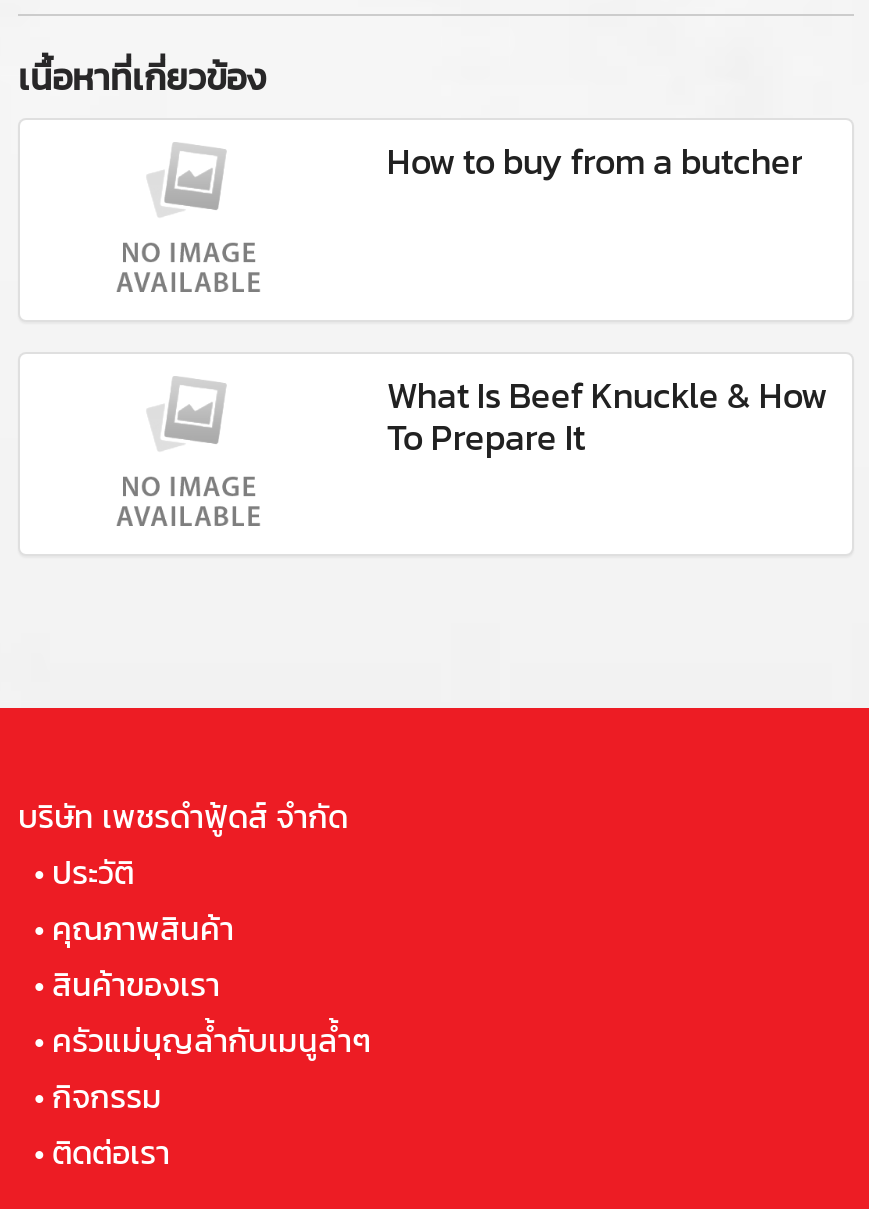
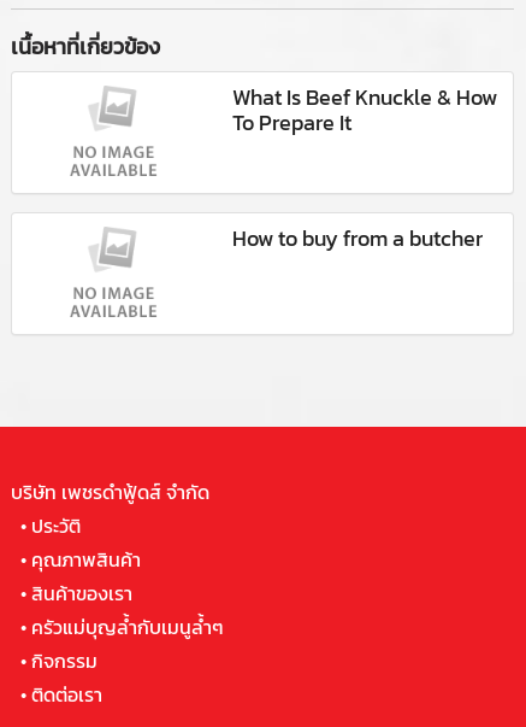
moved [387,134,803,188] -> [233,222,483,255]: How to buy from a butcher
moved [387,368,827,464] -> [233,81,497,139]: What Is Beef Knuckle & How | To Prepare It

